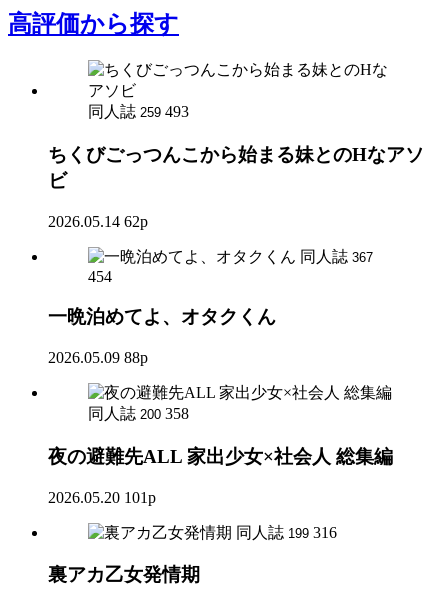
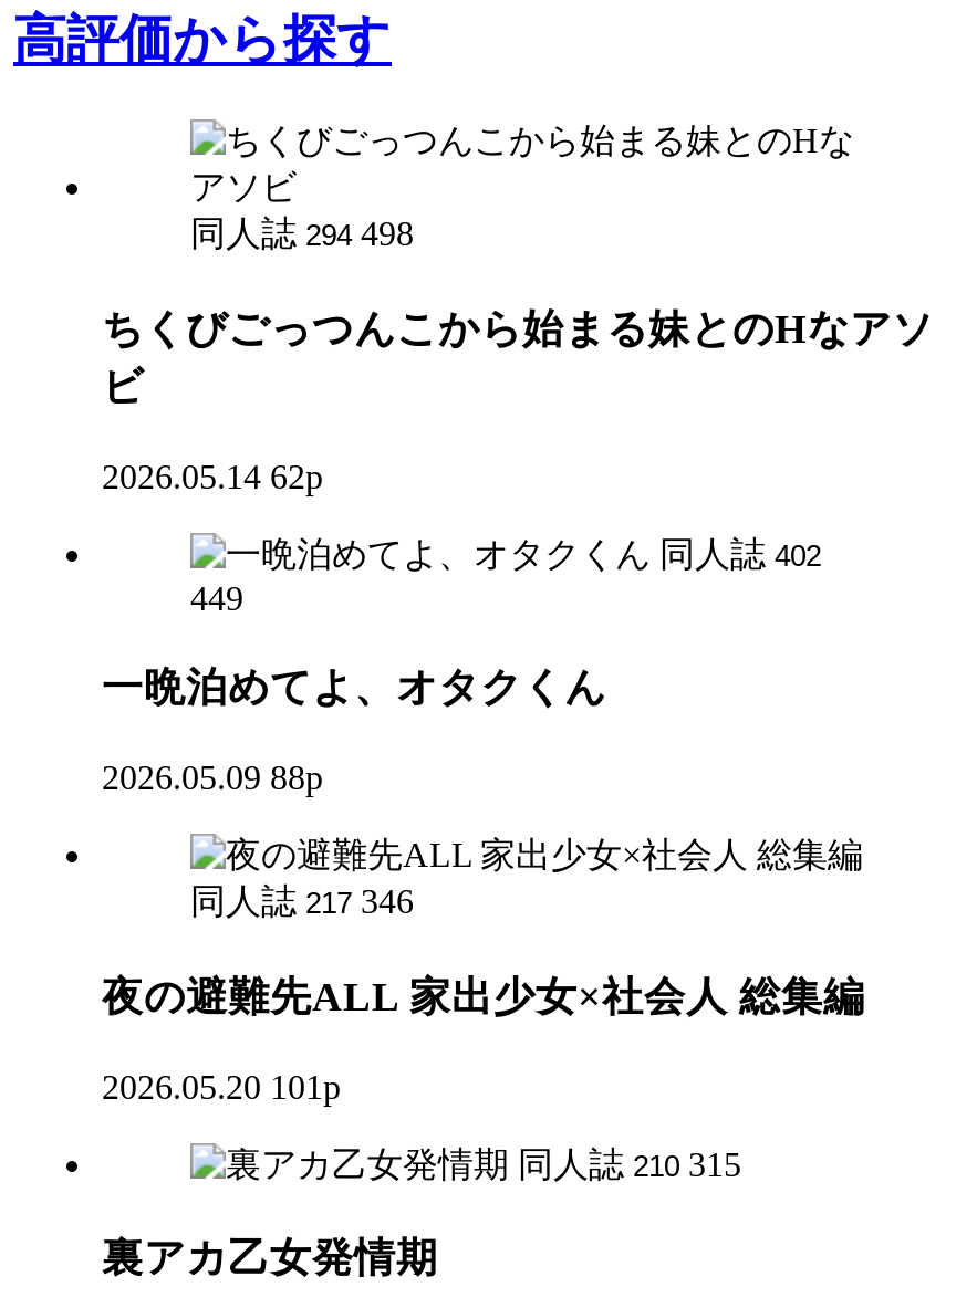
[88,103,189,120] 同人誌 259 493 -> [190,215,414,253] 同人誌 294 498
[300,248,373,265] 同人誌 367 -> [659,534,821,572] 同人誌 402
[88,268,112,285] 454 -> [190,578,243,616] 449
[88,405,189,422] 同人誌 200 358 -> [190,883,414,920] 同人誌 217 346
[236,523,337,540] 同人誌 199 316 -> [518,1144,741,1182] 同人誌 210 315

